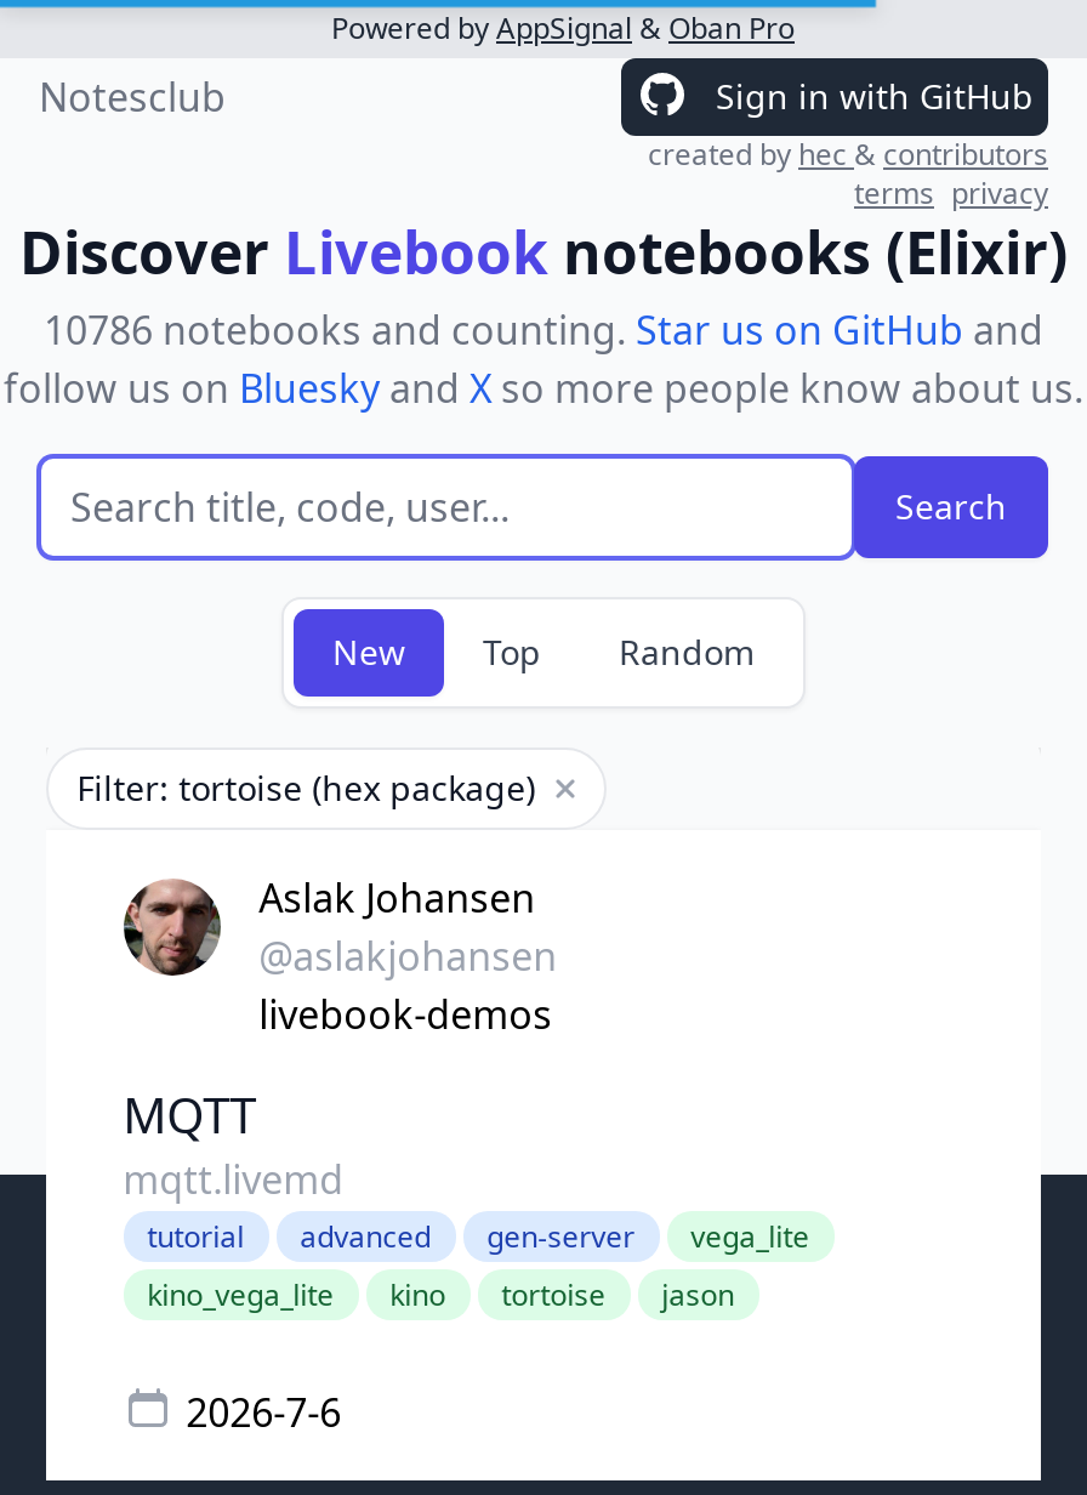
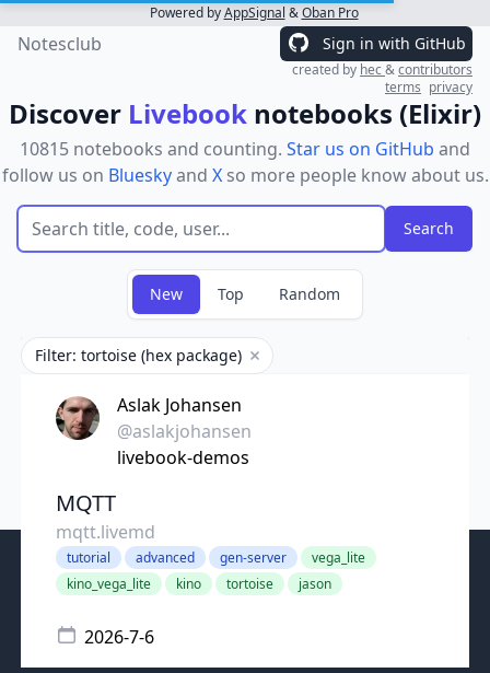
[44,303,1043,357] 10786 notebooks and counting. Star us on GitHub and -> [20,137,470,161] 10815 notebooks and counting. Star us on GitHub and

